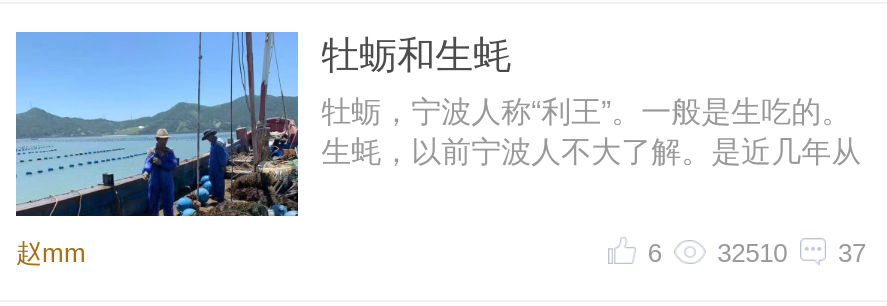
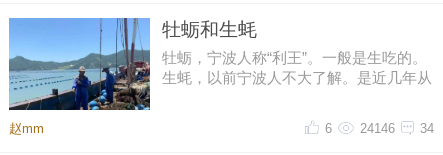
[709,237,787,267] 32510 -> [356,121,395,136] 24146
[830,237,866,267] 37 -> [416,121,434,136] 34

